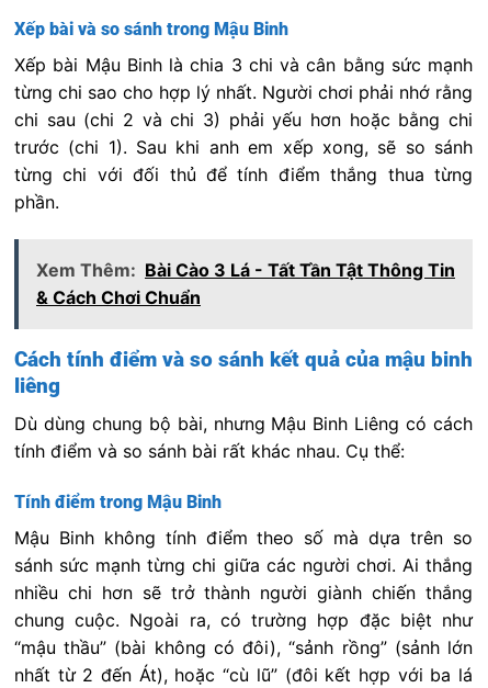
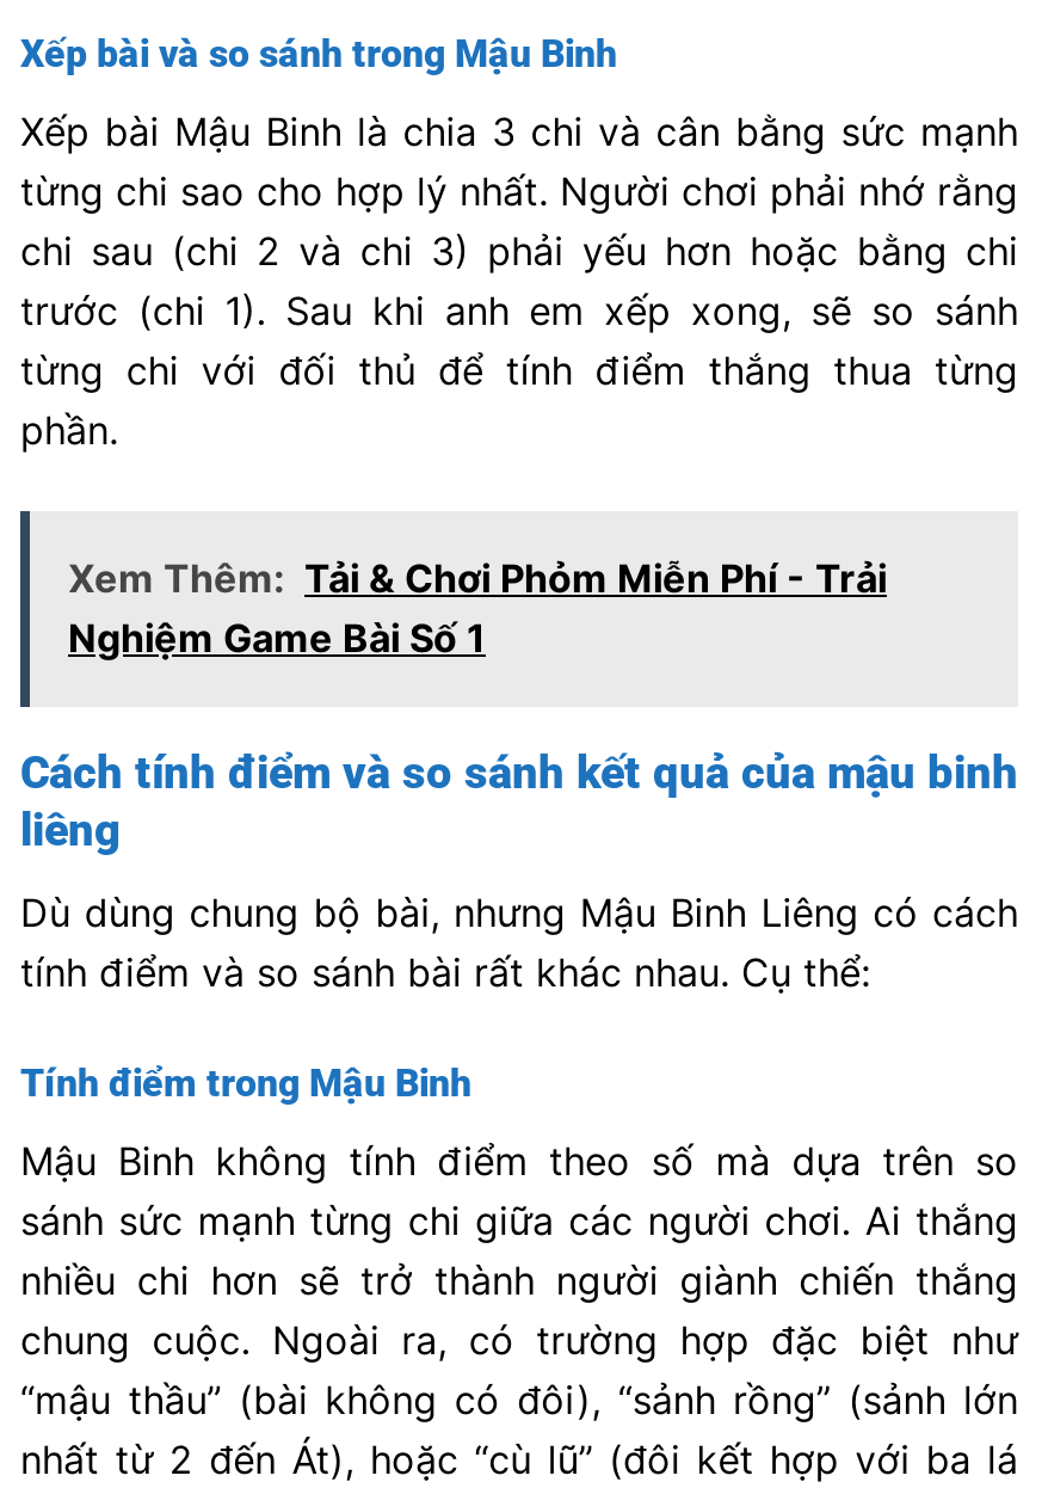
[36,259,455,309] Xem Thêm: Bài Cào 3 Lá - Tất Tần Tật Thông Tin | & Cách Chơi Chuẩn -> [68,555,887,662] Xem Thêm: Tải & Chơi Phỏm Miễn Phí - Trải | Nghiệm Game Bài Số 1

